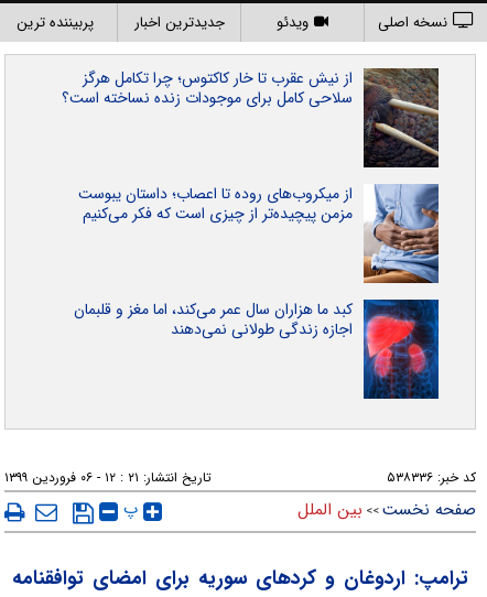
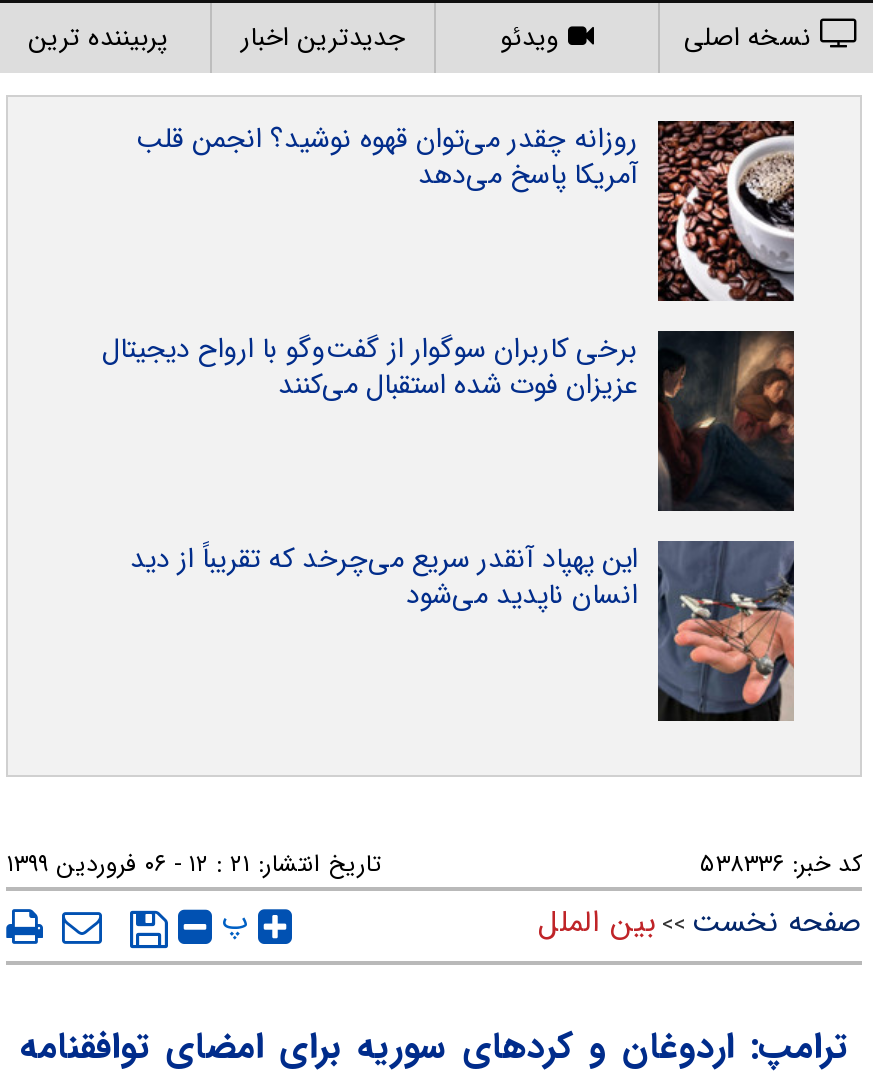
[62,66,439,169] [image] | از نیش عقرب تا خار کاکتوس؛ چرا تکامل هرگز | سلاحی کامل برای موجودات زنده نساخته است؟ -> [136,117,794,301] [image] | روزانه چقدر می‌توان قهوه نوشید؟ انجمن قلب | آمریکا پاسخ می‌دهد
[78,182,440,284] [image] | از میکروب‌های روده تا اعصاب؛ داستان یبوست | مزمن پیچیده‌تر از چیزی است که فکر می‌کنیم -> [102,327,796,513] [image] | برخی کاربران سوگوار از گفت‌وگو با ارواح دیجیتال | عزیزان فوت شده استقبال می‌کنند
[74,297,440,400] [image] | کبد ما هزاران سال عمر می‌کند، اما مغز و قلبمان | اجازه زندگی طولانی نمی‌دهند -> [130,537,796,721] [image] | این پهپاد آنقدر سریع می‌چرخد که تقریباً از دید | انسان ناپدید می‌شود

